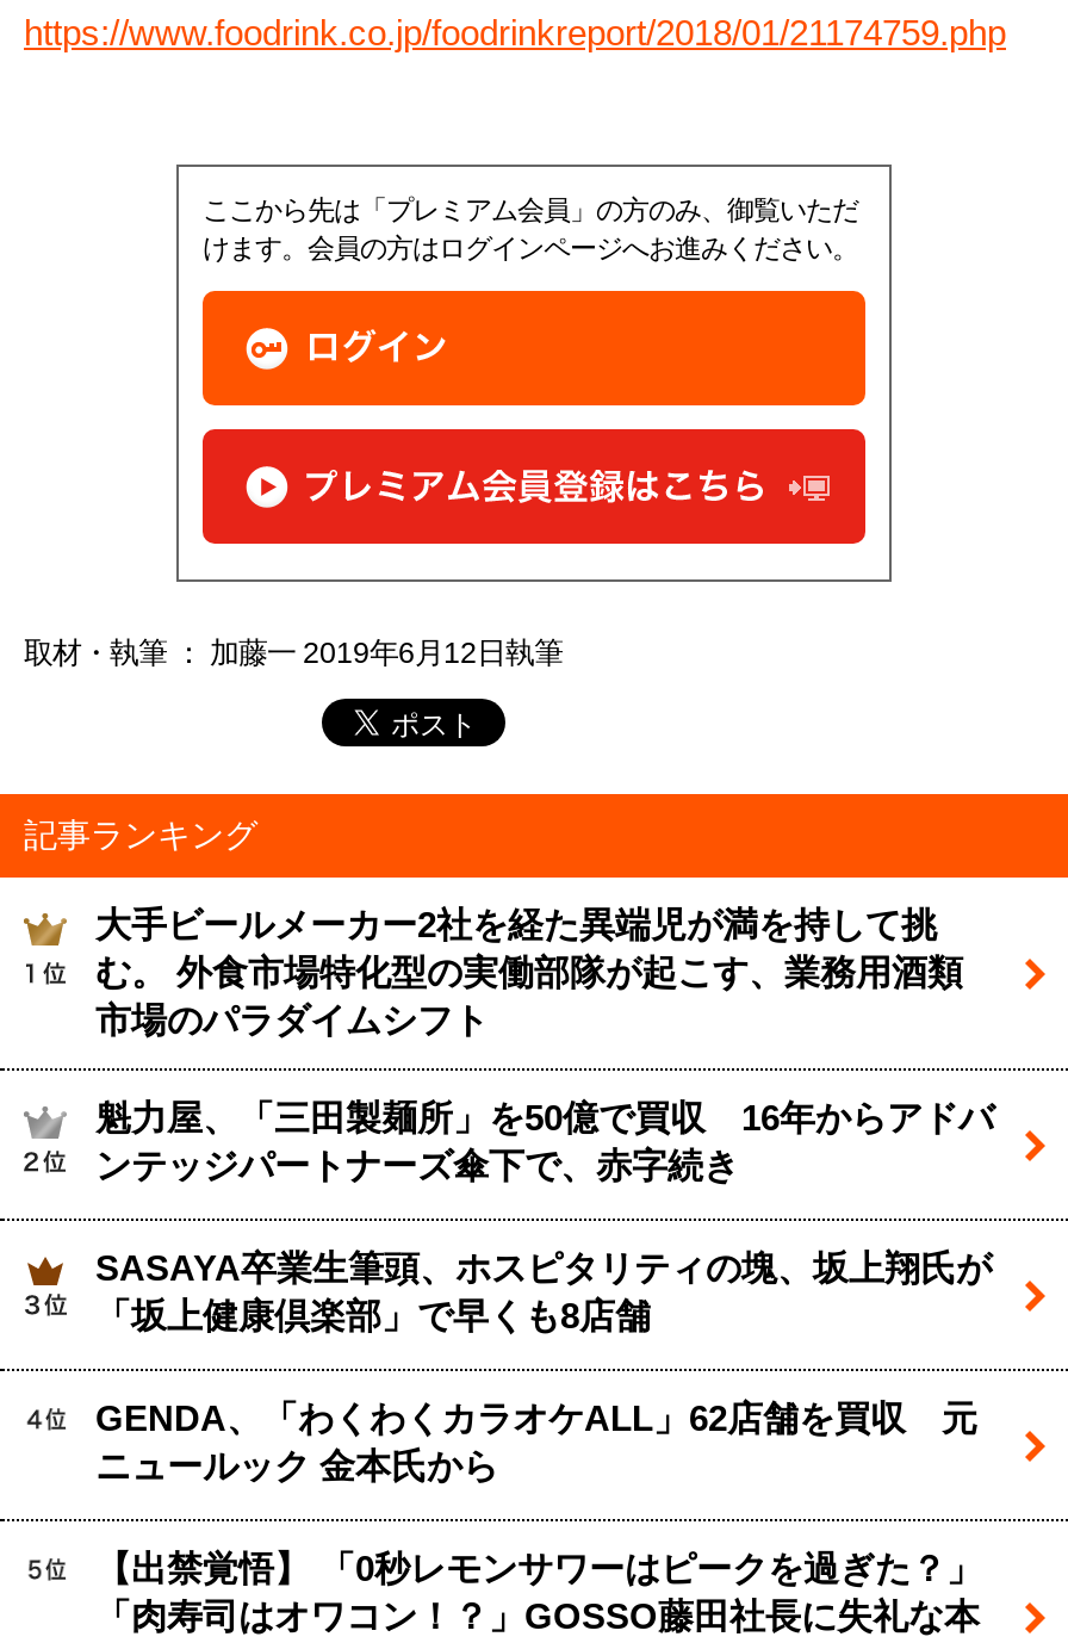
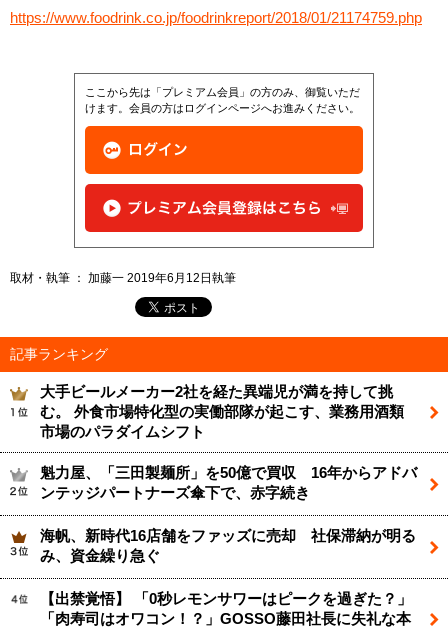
[95,1250,992,1486] SASAYA卒業生筆頭、ホスピタリティの塊、坂上翔氏が | 「坂上健康倶楽部」で早くも8店舗 | GENDA、「わくわくカラオケALL」62店舗を買収 元 | ニュールック 金本氏から -> [40,528,416,564] 海帆、新時代16店舗をファッズに売却 社保滞納が明る | み、資金繰り急ぐ

